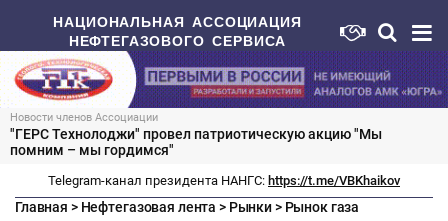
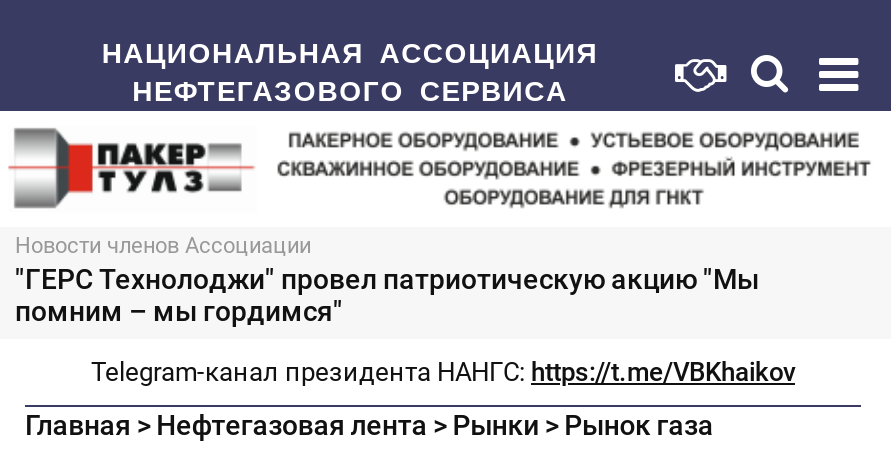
[10,51,445,109] [image] -> [9,109,885,225] [image]

